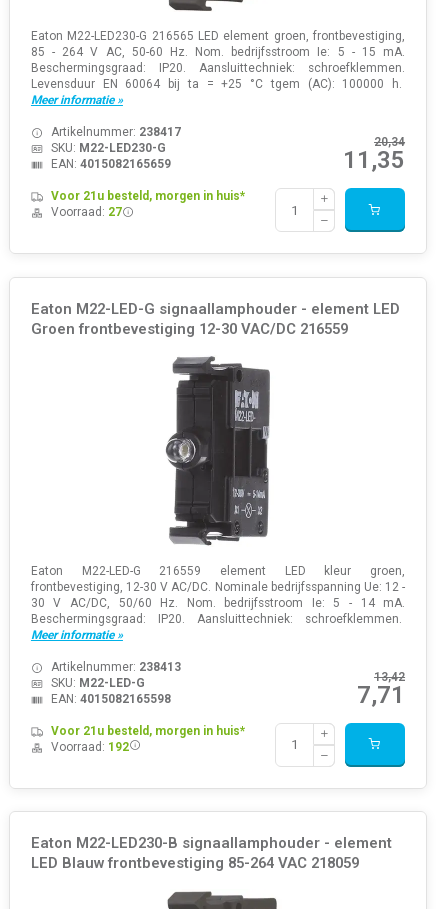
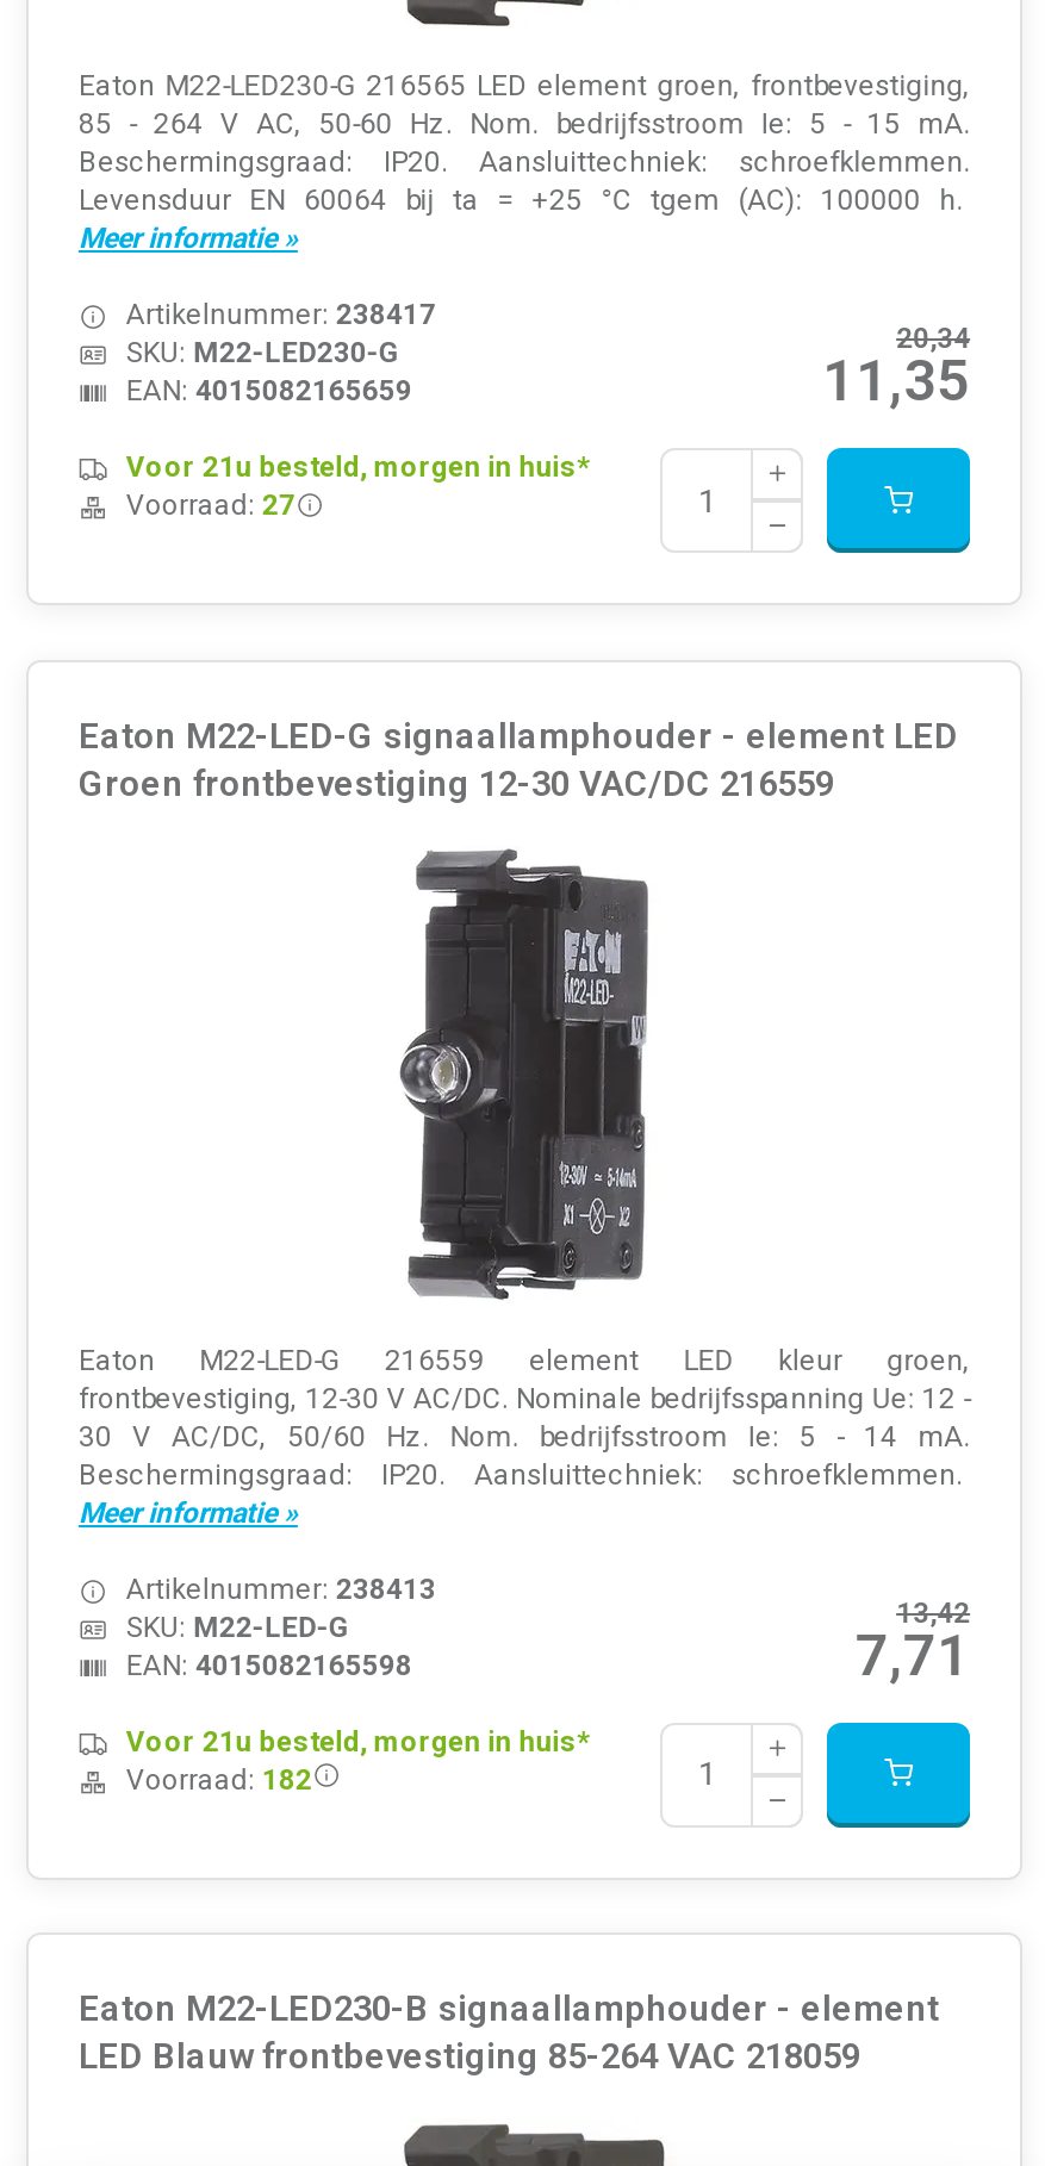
[51,740,129,754] Voorraad: 192 -> [126,1763,312,1796] Voorraad: 182

